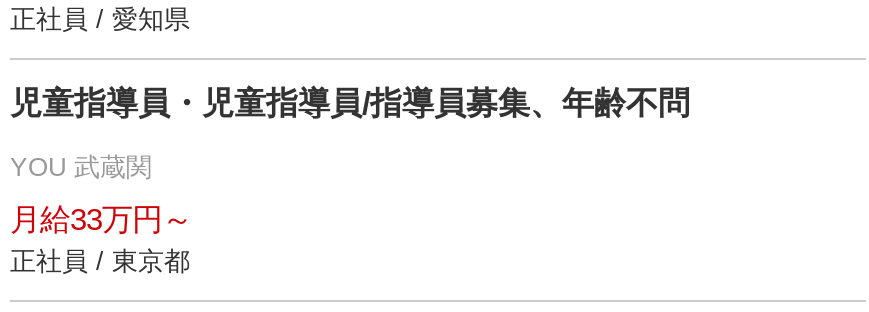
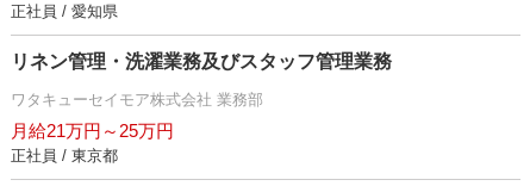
[10,87,690,121] 児童指導員・児童指導員/指導員募集、年齢不問 -> [11,52,392,72] リネン管理・洗濯業務及びスタッフ管理業務
[10,153,152,183] YOU 武蔵関 -> [11,91,263,109] ワタキューセイモア株式会社 業務部
[10,203,192,237] 月給33万円～ -> [11,121,174,141] 月給21万円～25万円

